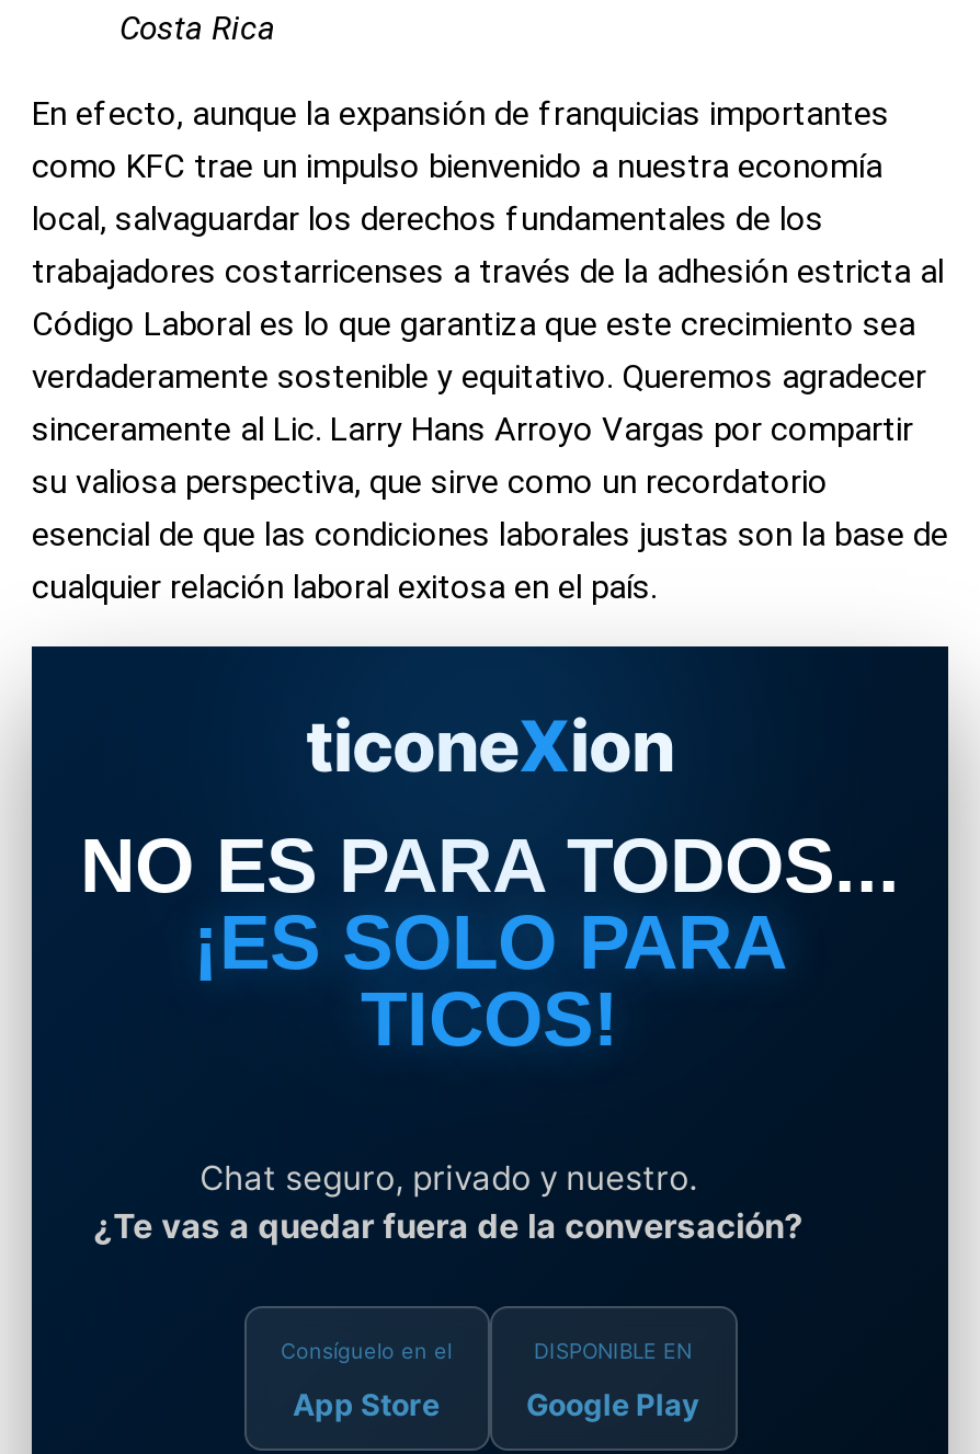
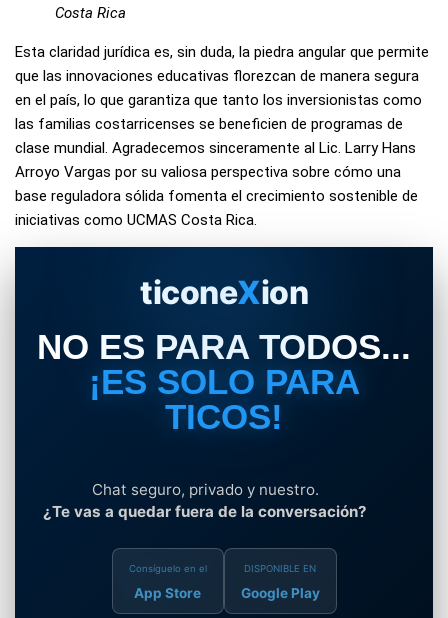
[32,95,948,607] En efecto, aunque la expansión de franquicias importantes | como KFC trae un impulso bienvenido a nuestra economía | local, salvaguardar los derechos fundamentales de los | trabajadores costarricenses a través de la adhesión estricta al | Código Laboral es lo que garantiza que este crecimiento sea | verdaderamente sostenible y equitativo. Queremos agradecer | sinceramente al Lic. Larry Hans Arroyo Vargas por compartir | su valiosa perspectiva, que sirve como un recordatorio | esencial de que las condiciones laborales justas son la base de | cualquier relación laboral exitosa en el país. -> [15,43,429,229] Esta claridad jurídica es, sin duda, la piedra angular que permite | que las innovaciones educativas florezcan de manera segura | en el país, lo que garantiza que tanto los inversionistas como | las familias costarricenses se beneficien de programas de | clase mundial. Agradecemos sinceramente al Lic. Larry Hans | Arroyo Vargas por su valiosa perspectiva sobre cómo una | base reguladora sólida fomenta el crecimiento sostenible de | iniciativas como UCMAS Costa Rica.

